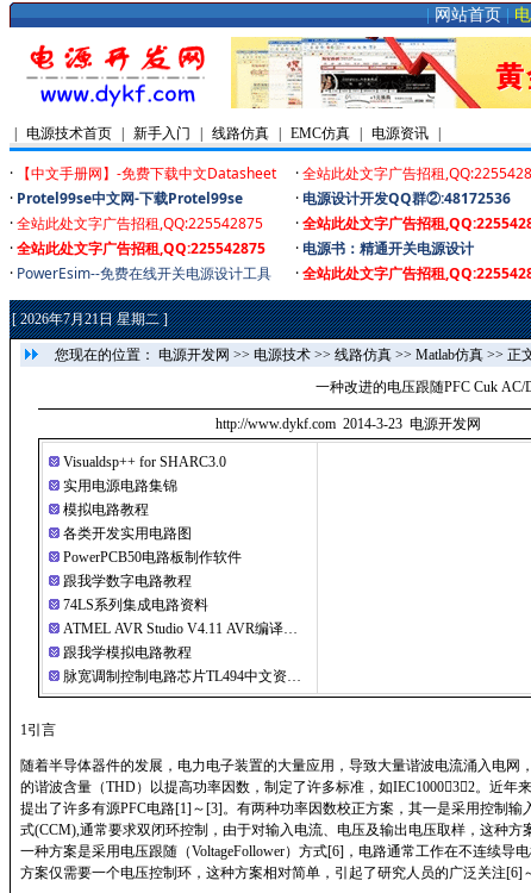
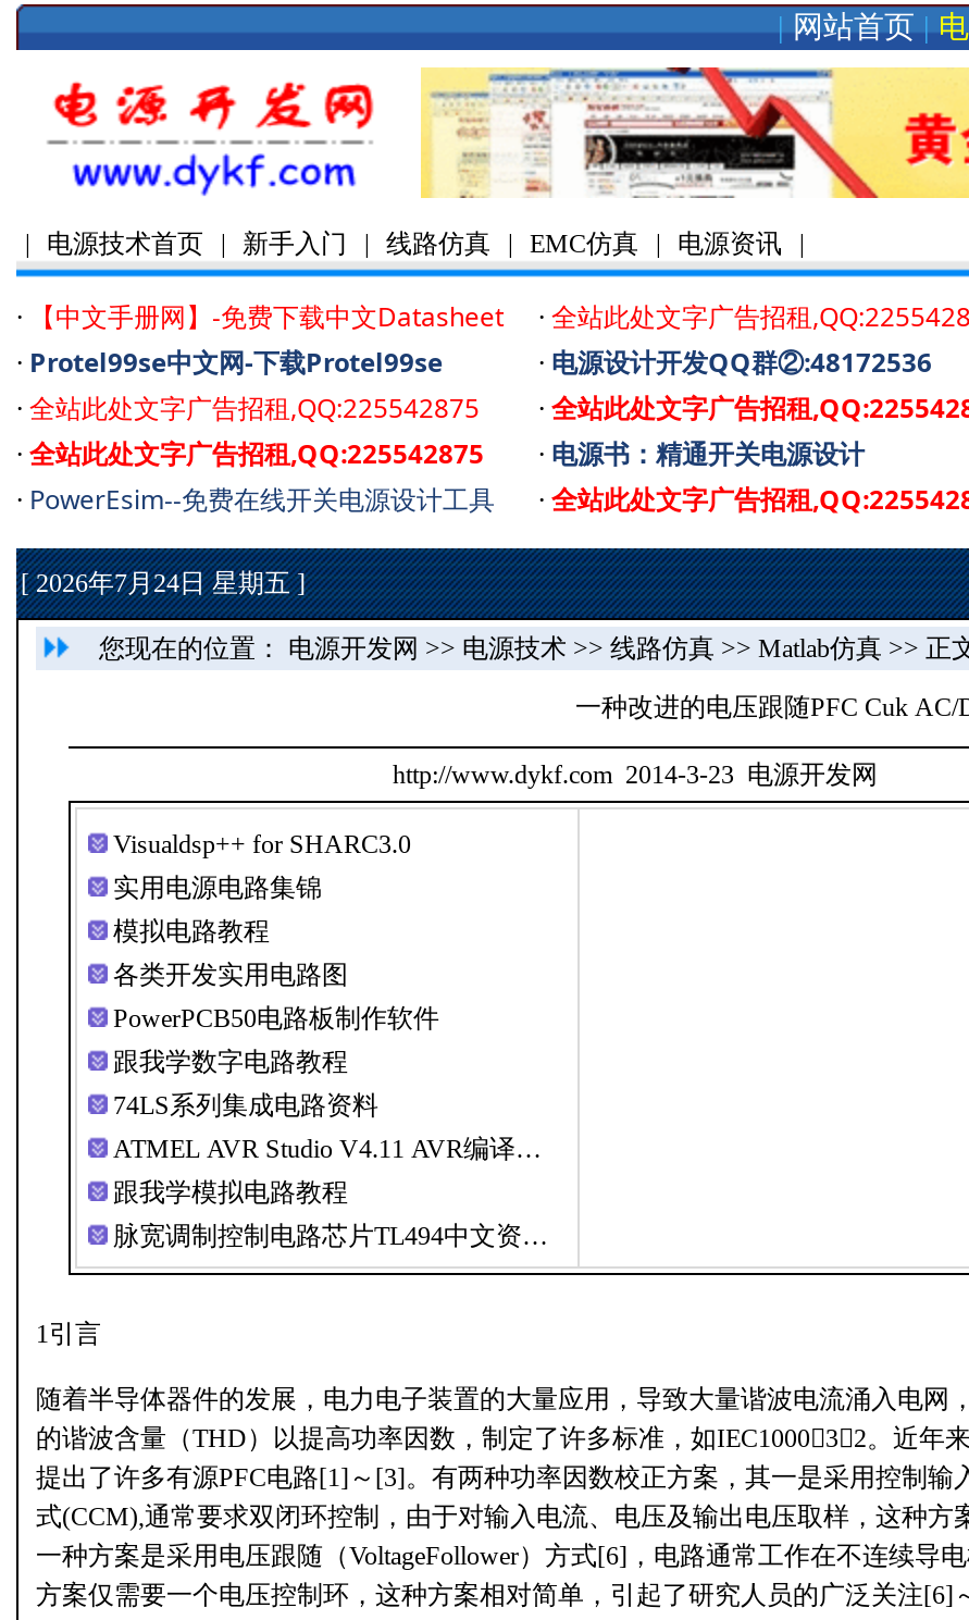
[12,311,168,327] [2026年7月21日 星期二 ] -> [21,568,306,598] [2026年7月24日 星期五 ]

